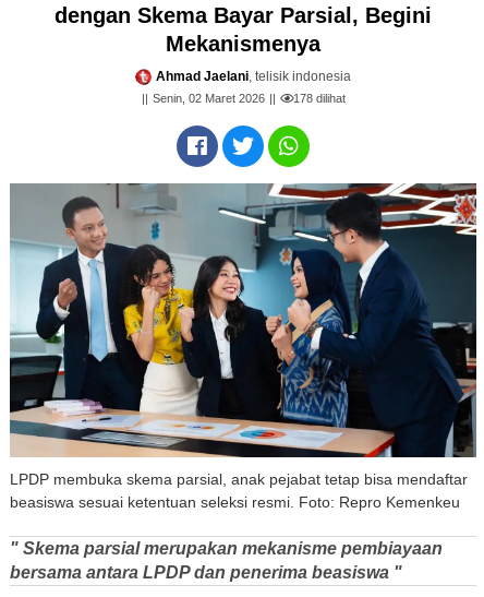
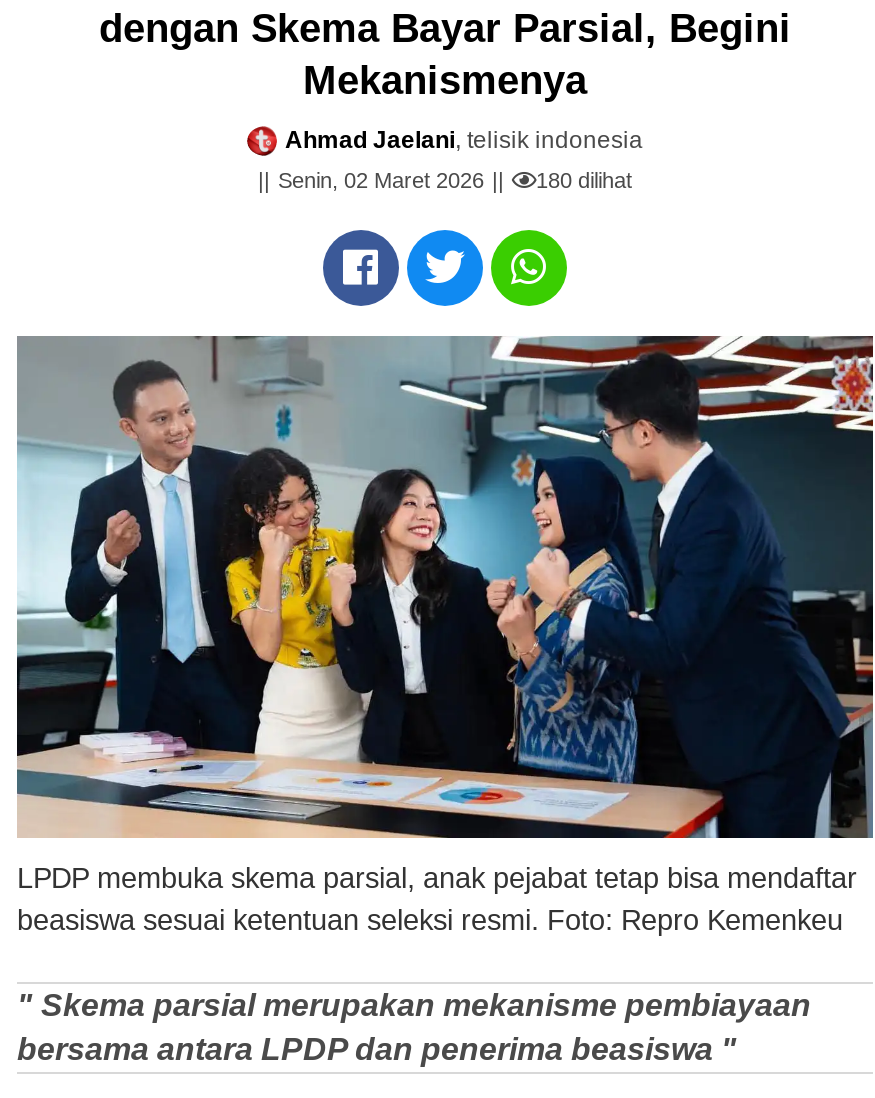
[293,92,345,105] 178 dilihat -> [536,169,632,193] 180 dilihat

